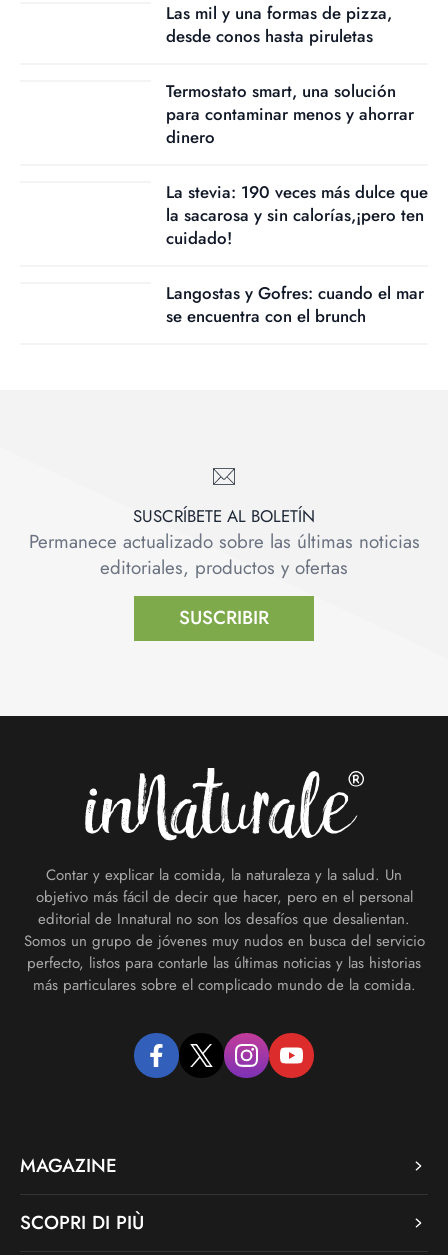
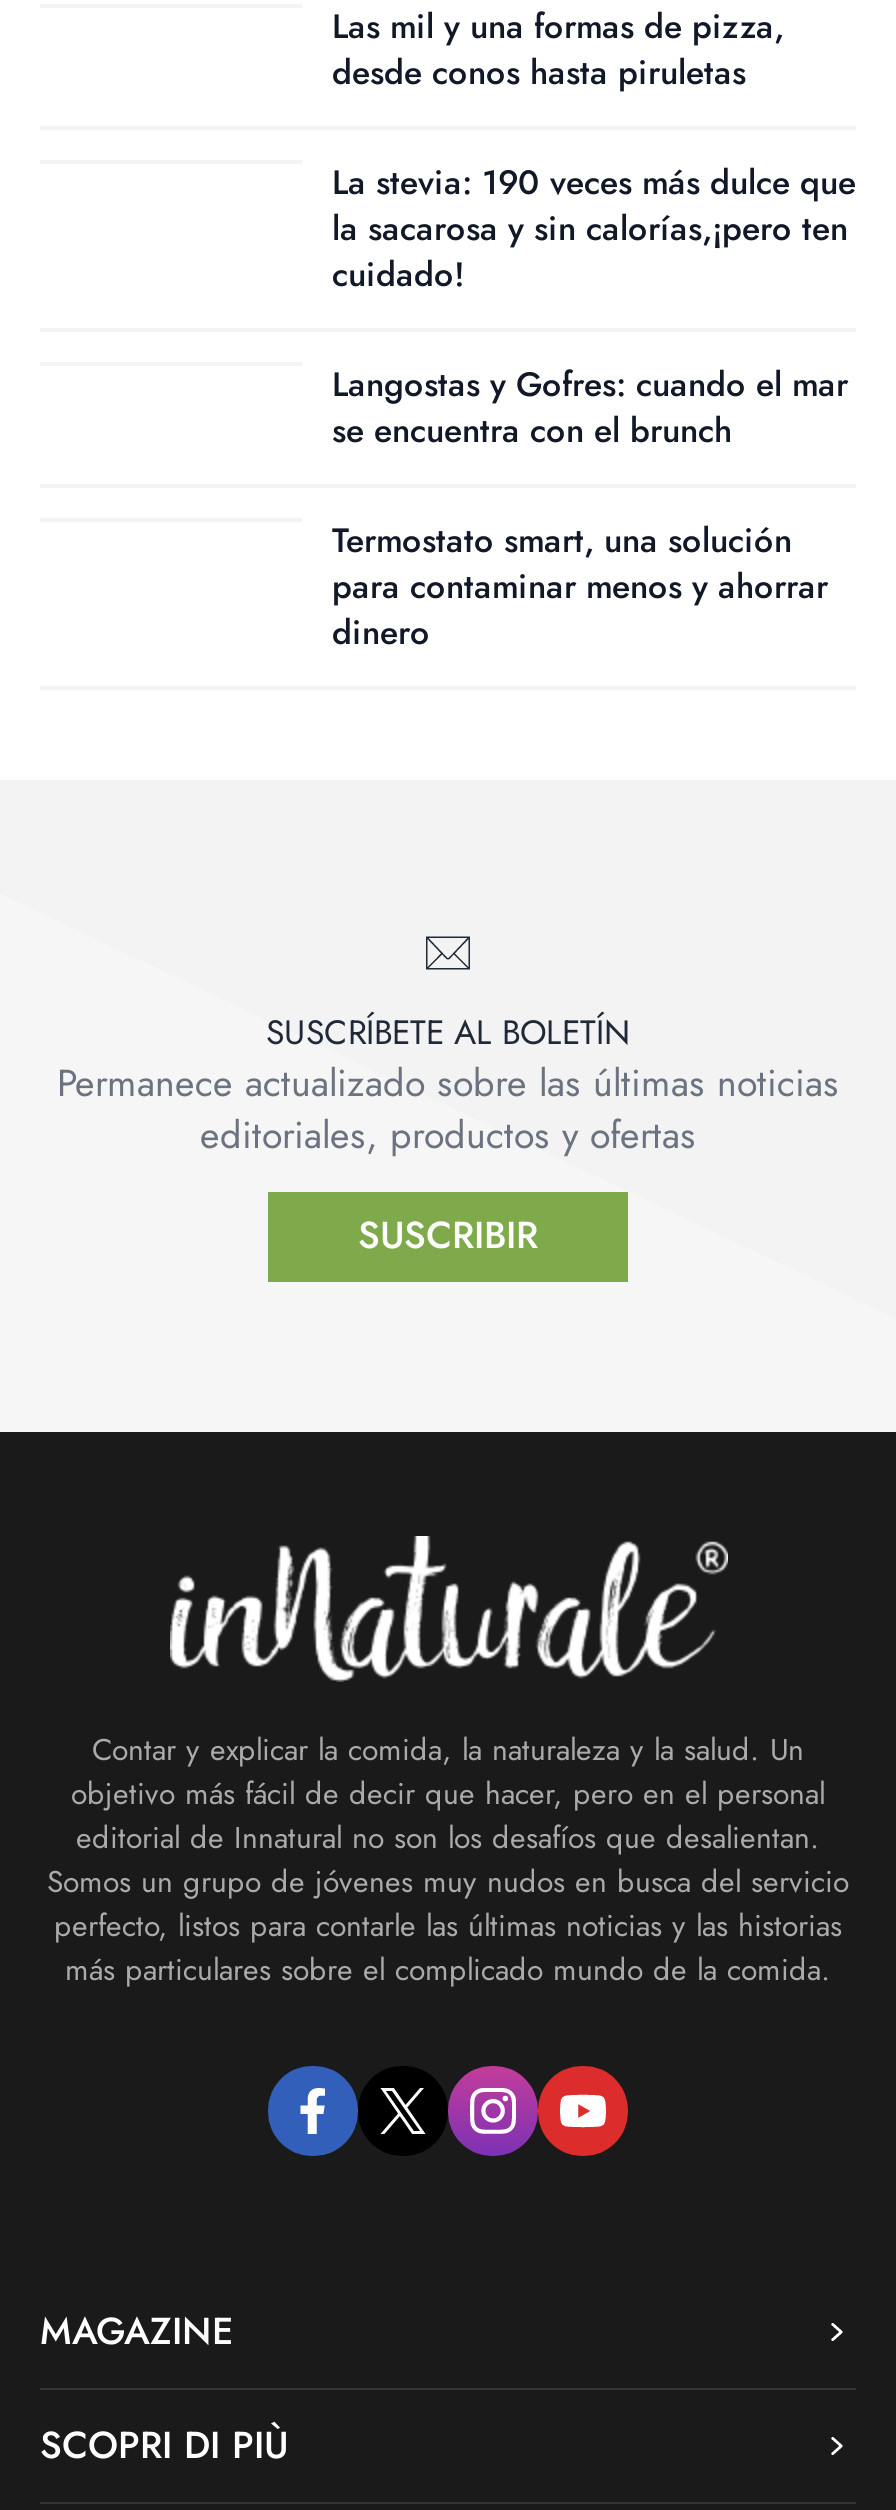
moved [166,79,414,149] -> [332,516,828,656]: Termostato smart, una solución | para contaminar menos y ahorrar | dinero
moved [166,180,428,328] -> [332,158,856,454]: La stevia: 190 veces más dulce que | la sacarosa y sin calorías,¡pero ten | cuidado! | Langostas y Gofres: cuando el mar | se encuentra con el brunch

